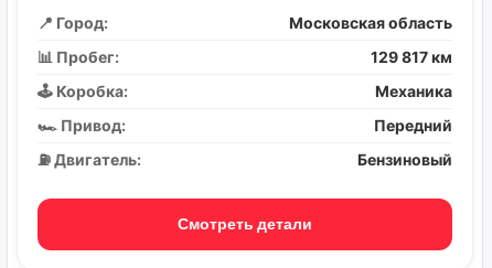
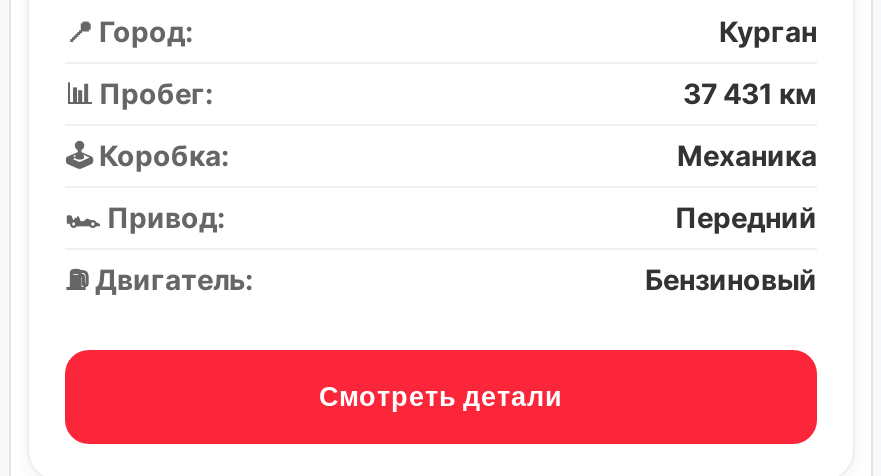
[289,14,452,32] Московская область -> [719,15,817,49] Курган
[371,48,452,67] 129 817 км -> [683,77,817,111] 37 431 км

